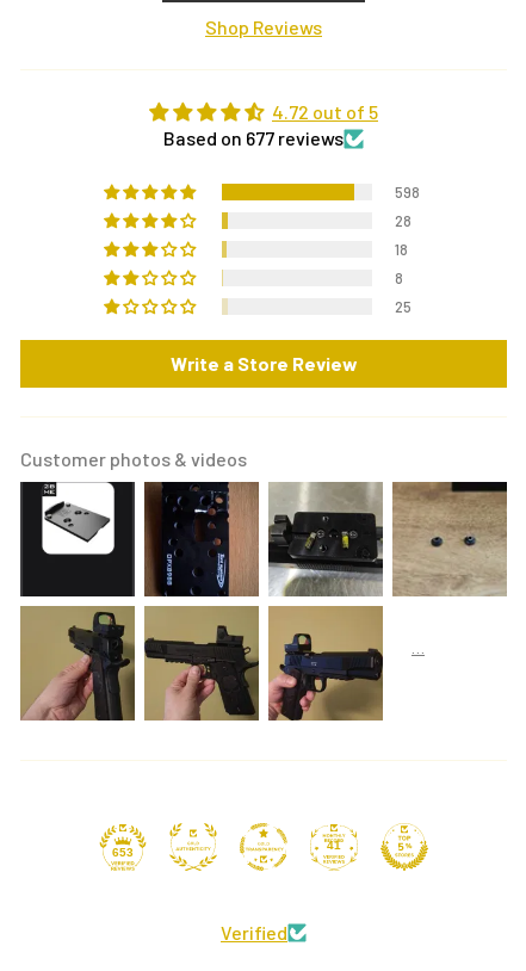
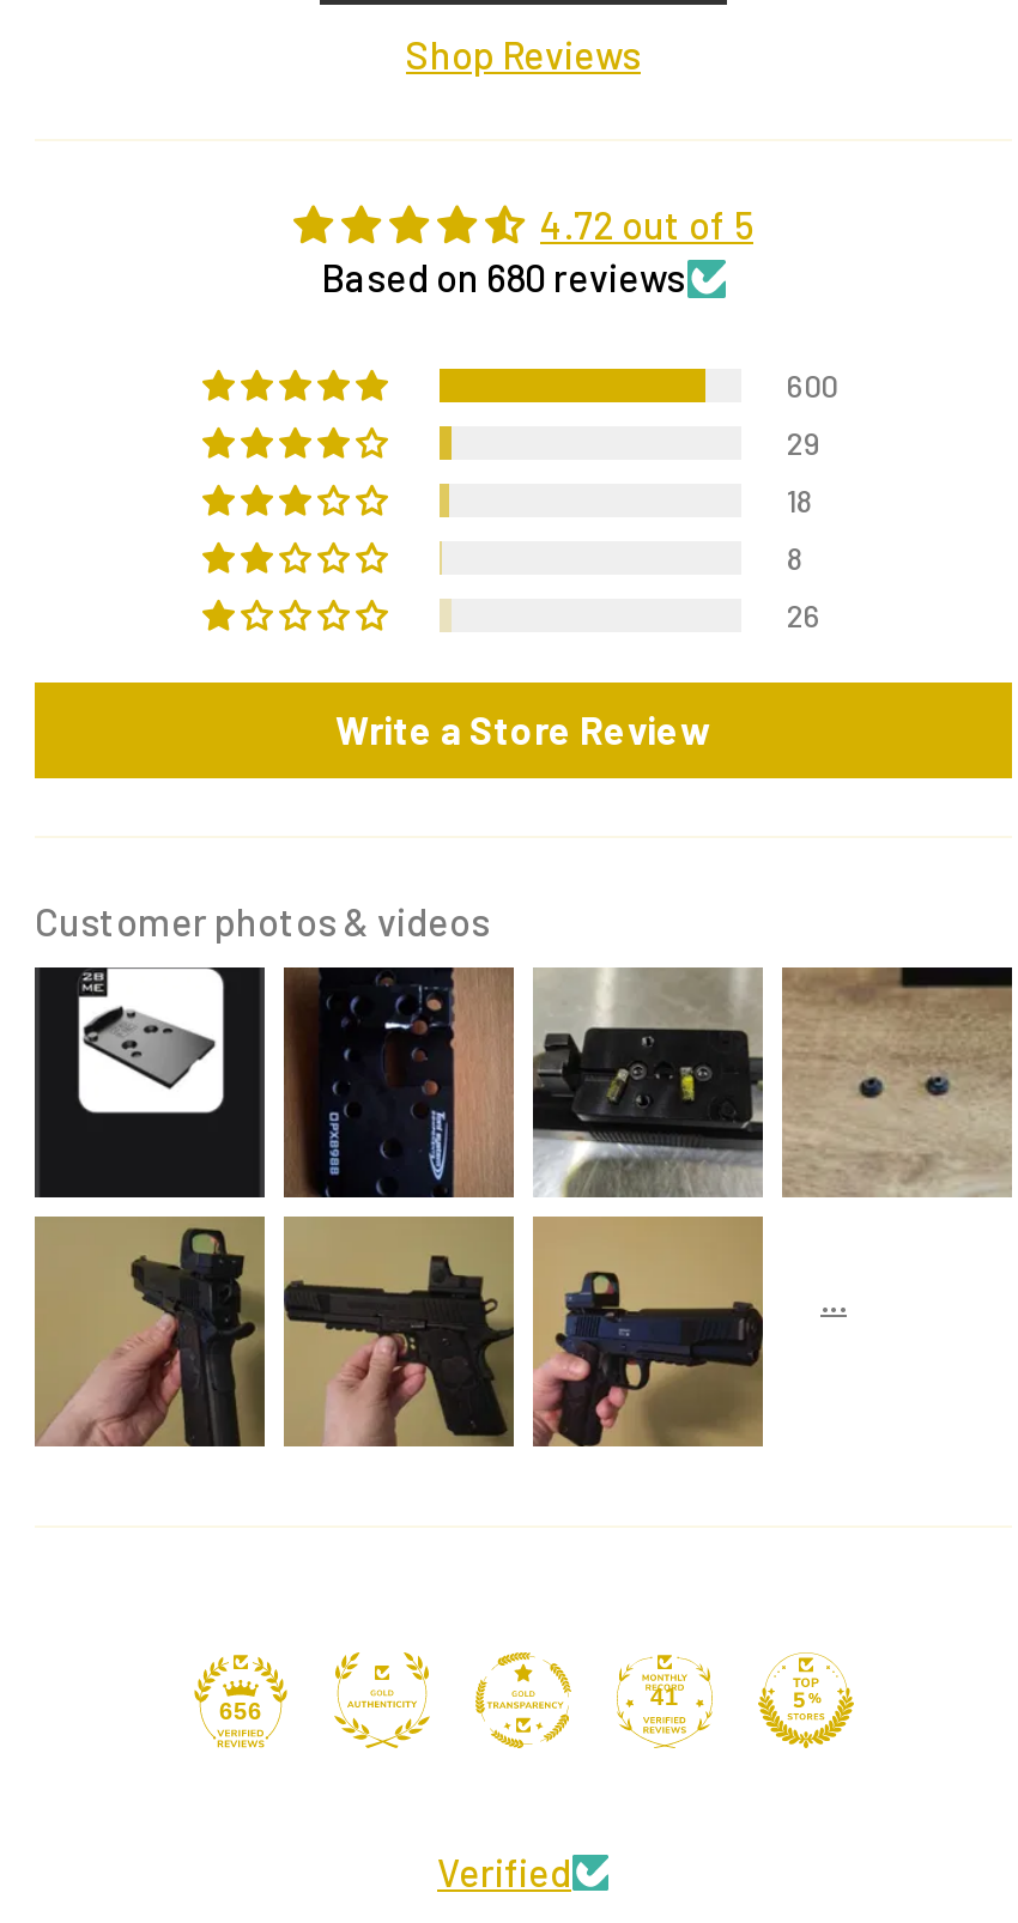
[163,127,344,149] Based on 677 reviews -> [321,254,685,300] Based on 680 reviews
[395,182,420,201] 598 -> [787,366,837,404] 600
[395,211,411,230] 28 -> [787,424,820,462] 29
[395,297,411,316] 25 -> [787,596,820,634] 26
[112,846,134,859] 653 -> [219,1698,262,1725] 656

